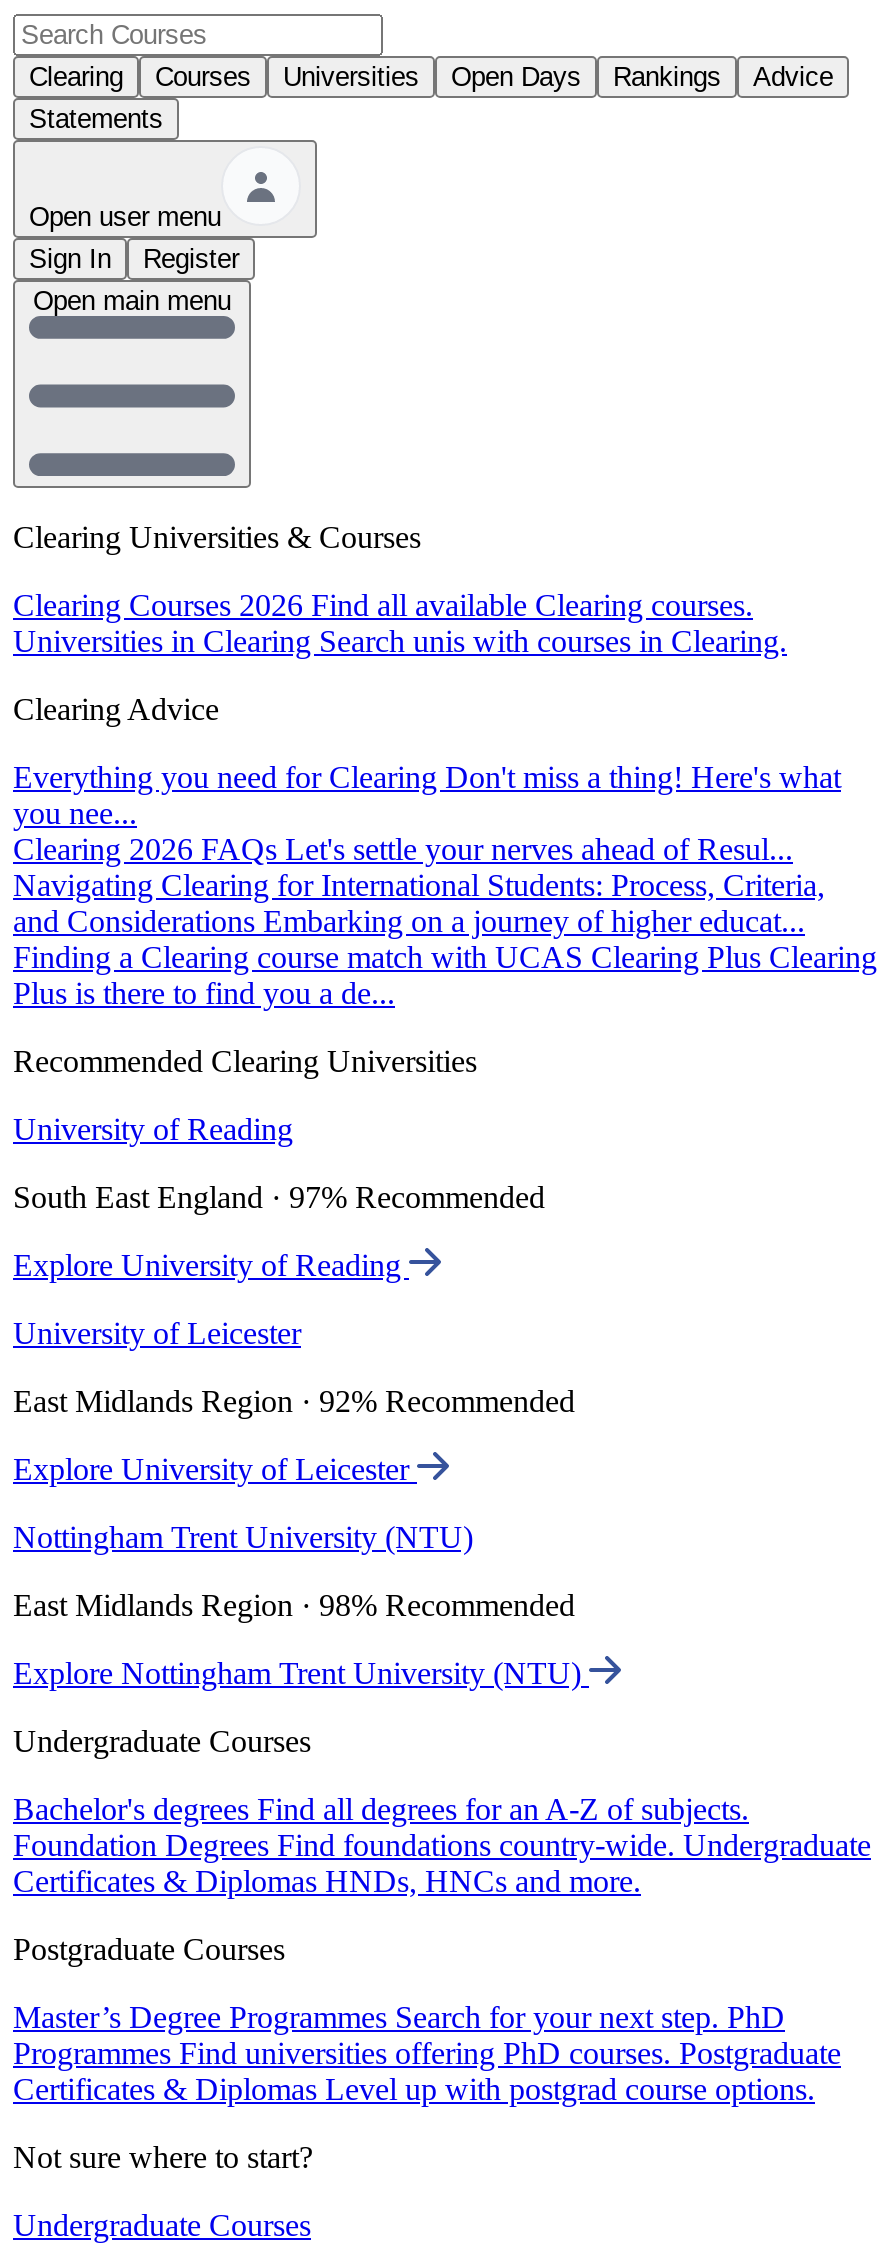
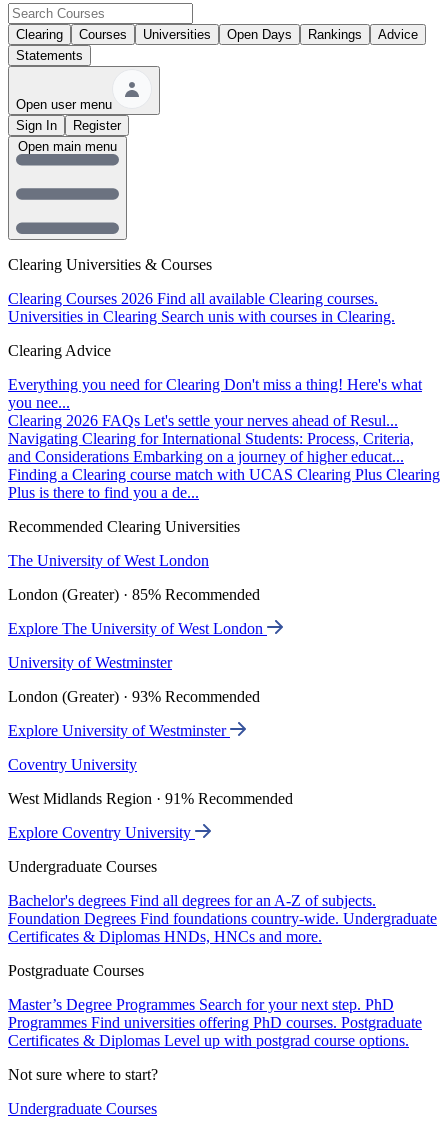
[13,1112,293,1146] University of Reading -> [8,552,209,569] The University of West London
[13,1180,545,1214] South East England · 97% Recommended -> [8,586,260,603] London (Greater) · 85% Recommended
[13,1248,409,1282] Explore University of Reading -> [8,620,267,637] Explore The University of West London
[13,1316,301,1350] University of Leicester -> [8,654,172,671] University of Westminster
[13,1384,575,1418] East Midlands Region · 92% Recommended -> [8,688,260,705] London (Greater) · 93% Recommended
[13,1452,417,1486] Explore University of Leicester -> [8,722,230,739] Explore University of Westminster
[13,1520,473,1554] Nottingham Trent University (NTU) -> [8,756,137,773] Coventry University
[13,1588,575,1622] East Midlands Region · 98% Recommended -> [8,790,293,807] West Midlands Region · 91% Recommended
[13,1656,589,1690] Explore Nottingham Trent University (NTU) -> [8,824,195,841] Explore Coventry University

